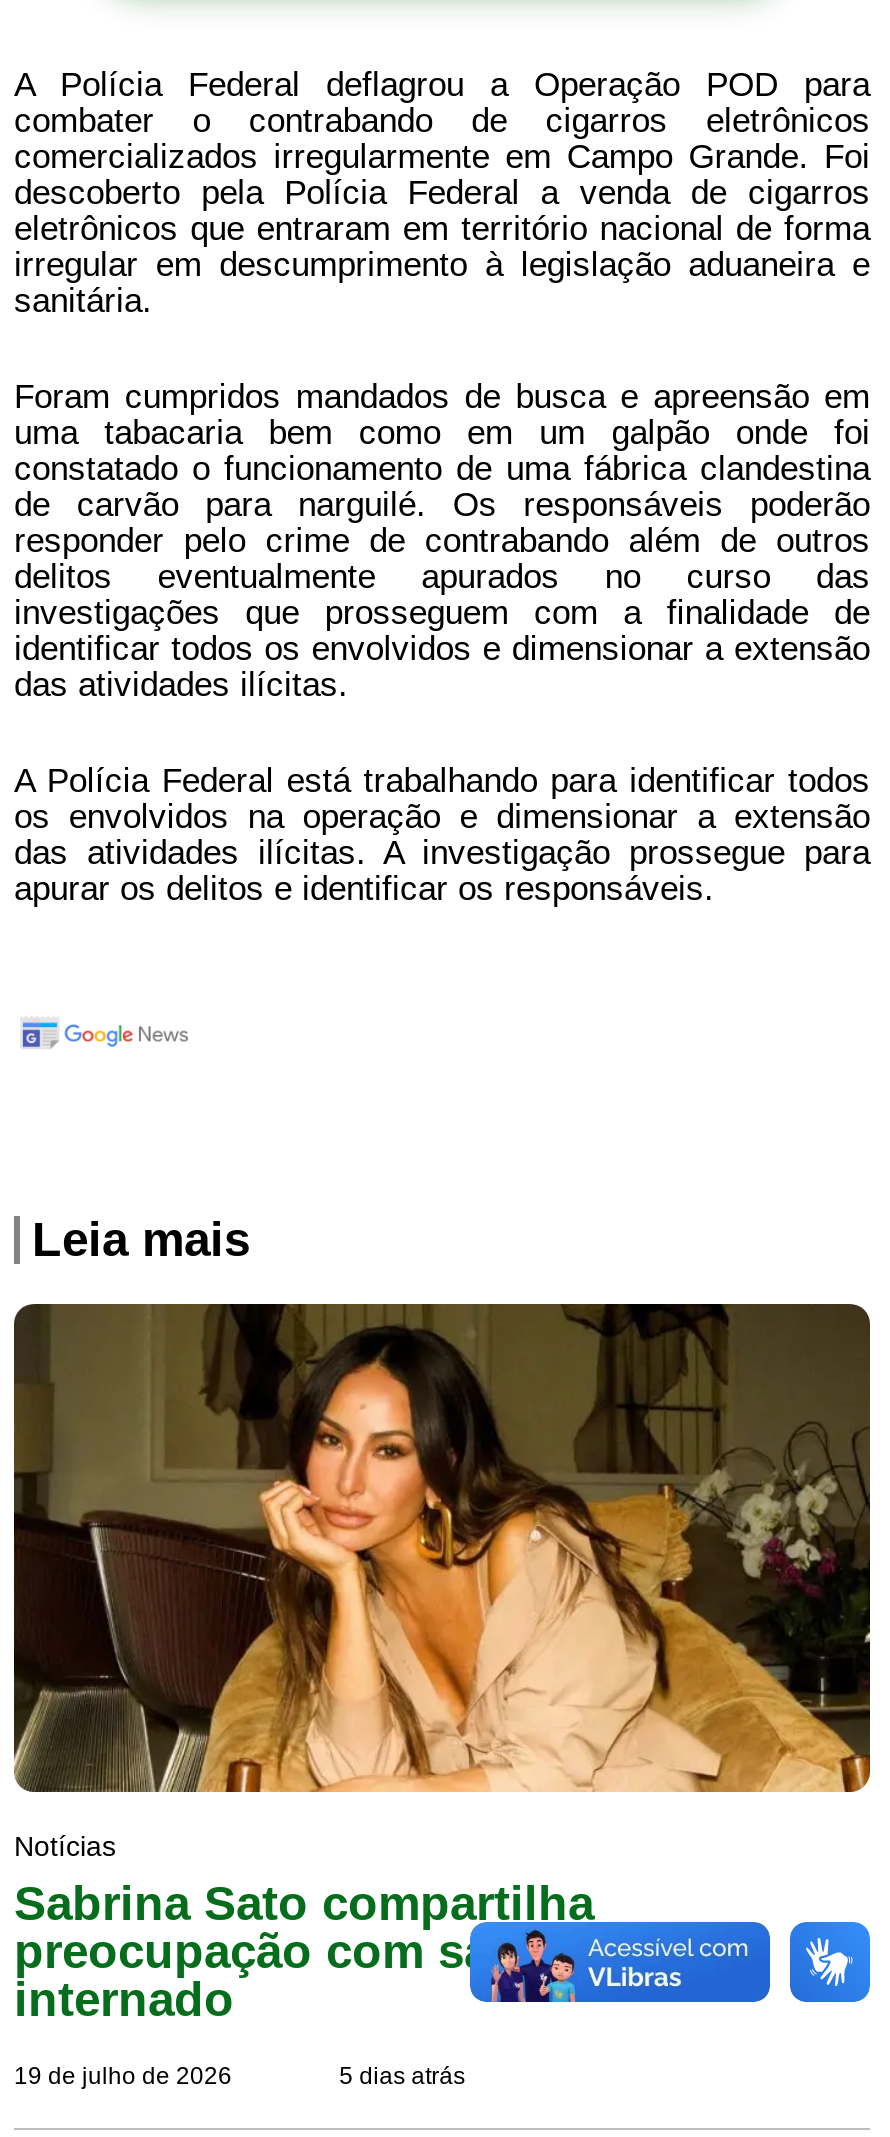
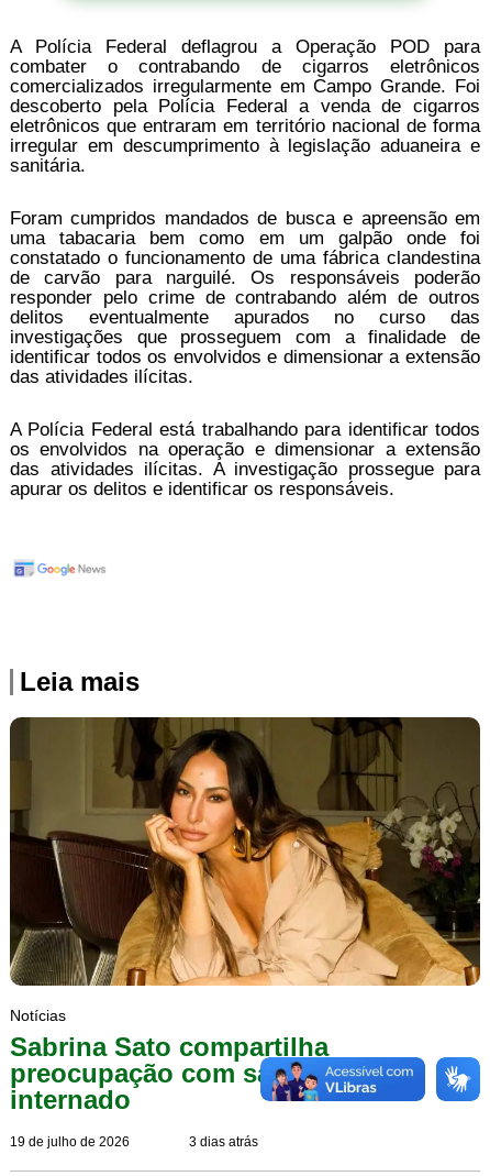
[339,2063,465,2091] 5 dias atrás -> [189,1135,258,1150] 3 dias atrás

